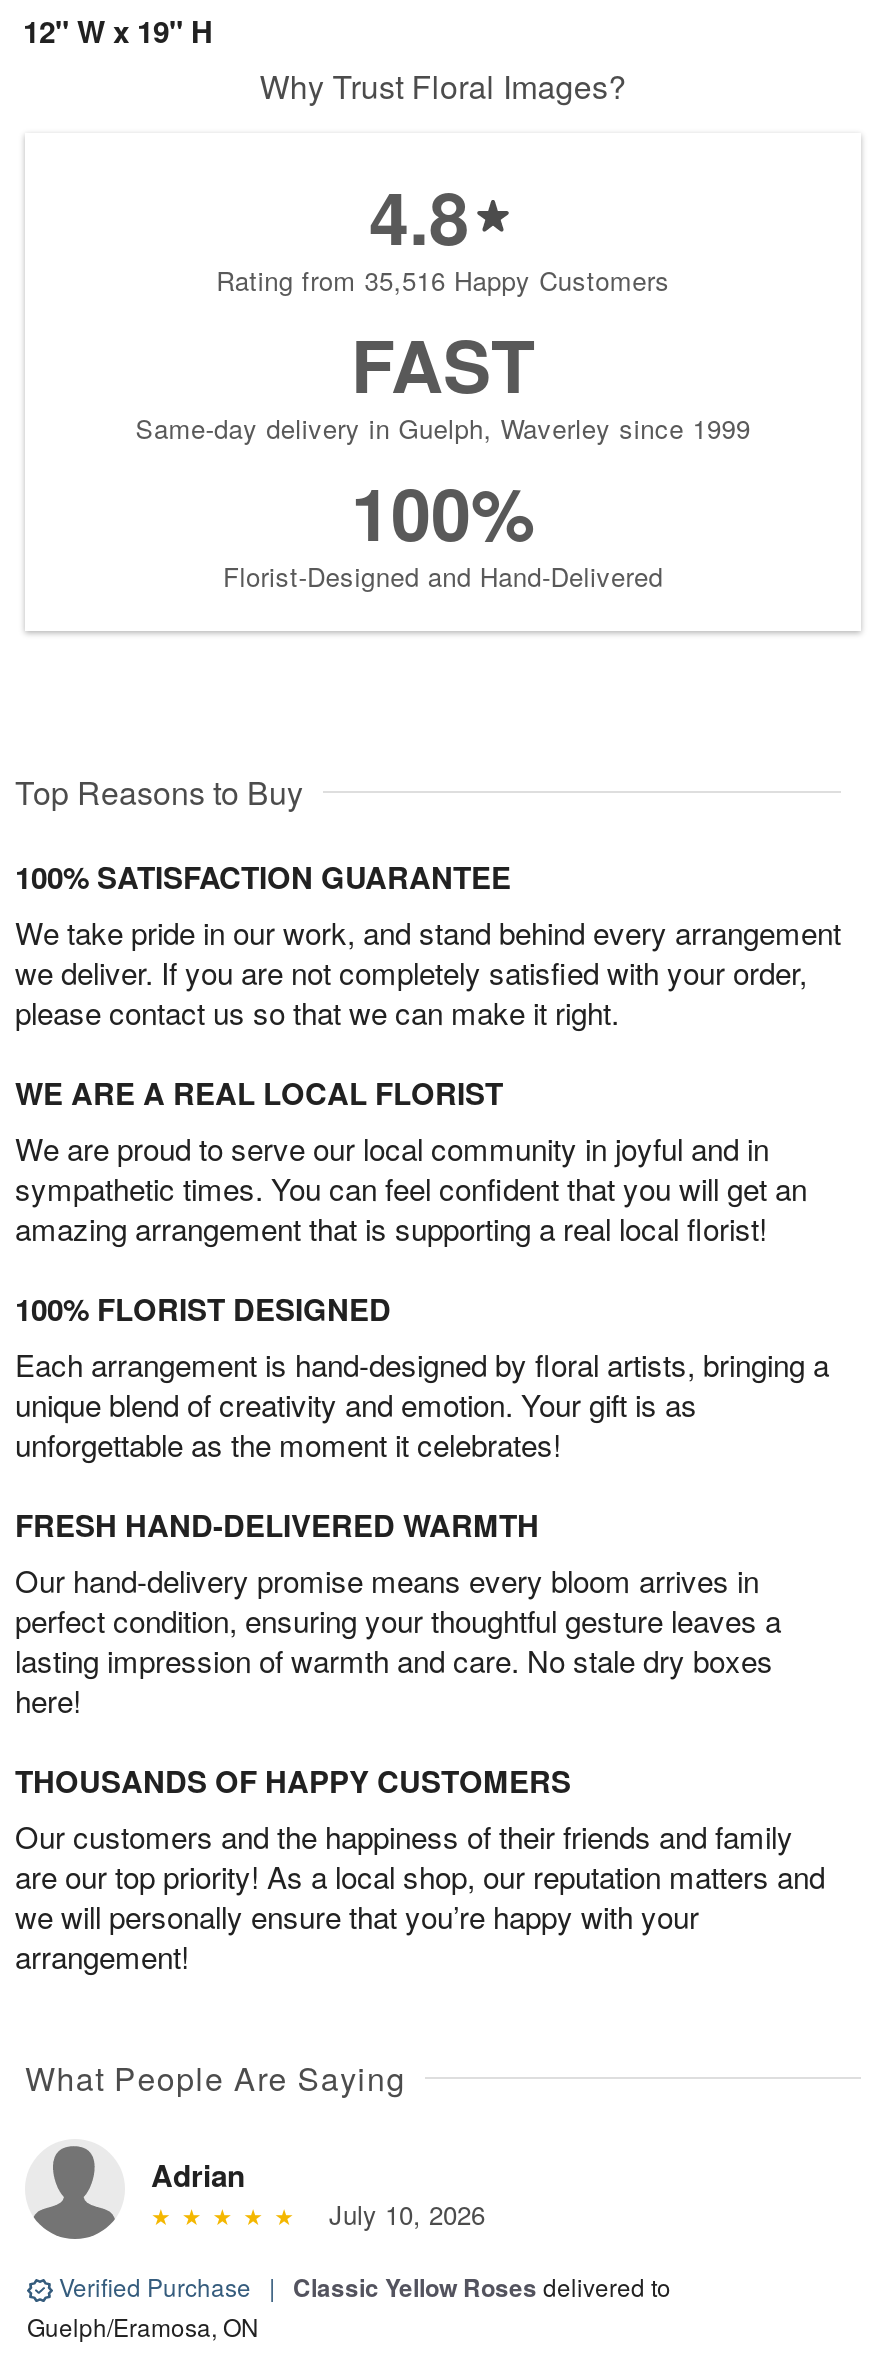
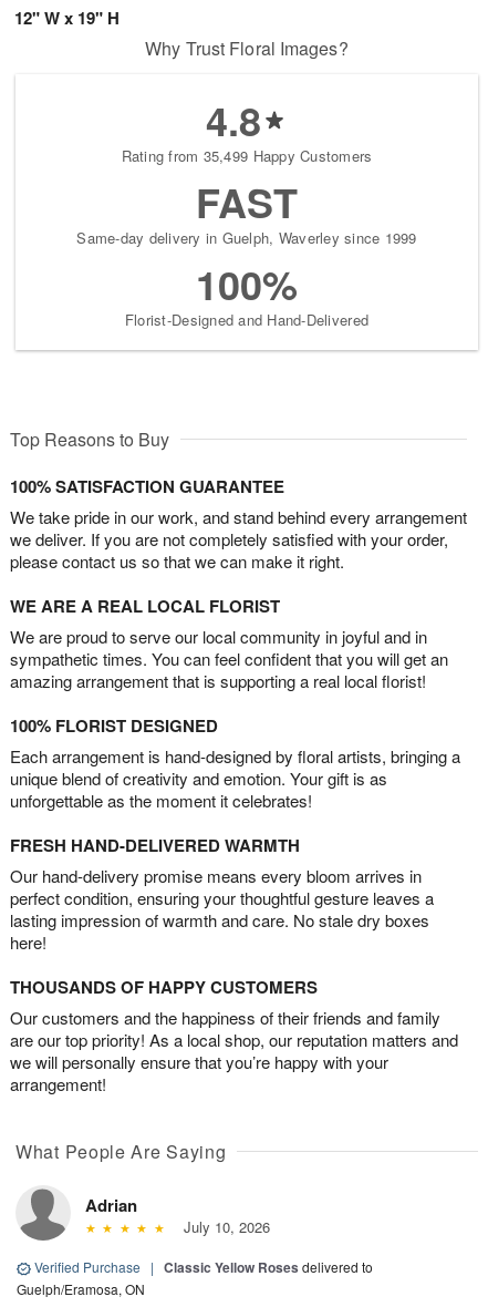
[216,262,670,300] Rating from 35,516 Happy Customers -> [121,146,372,167] Rating from 35,499 Happy Customers

